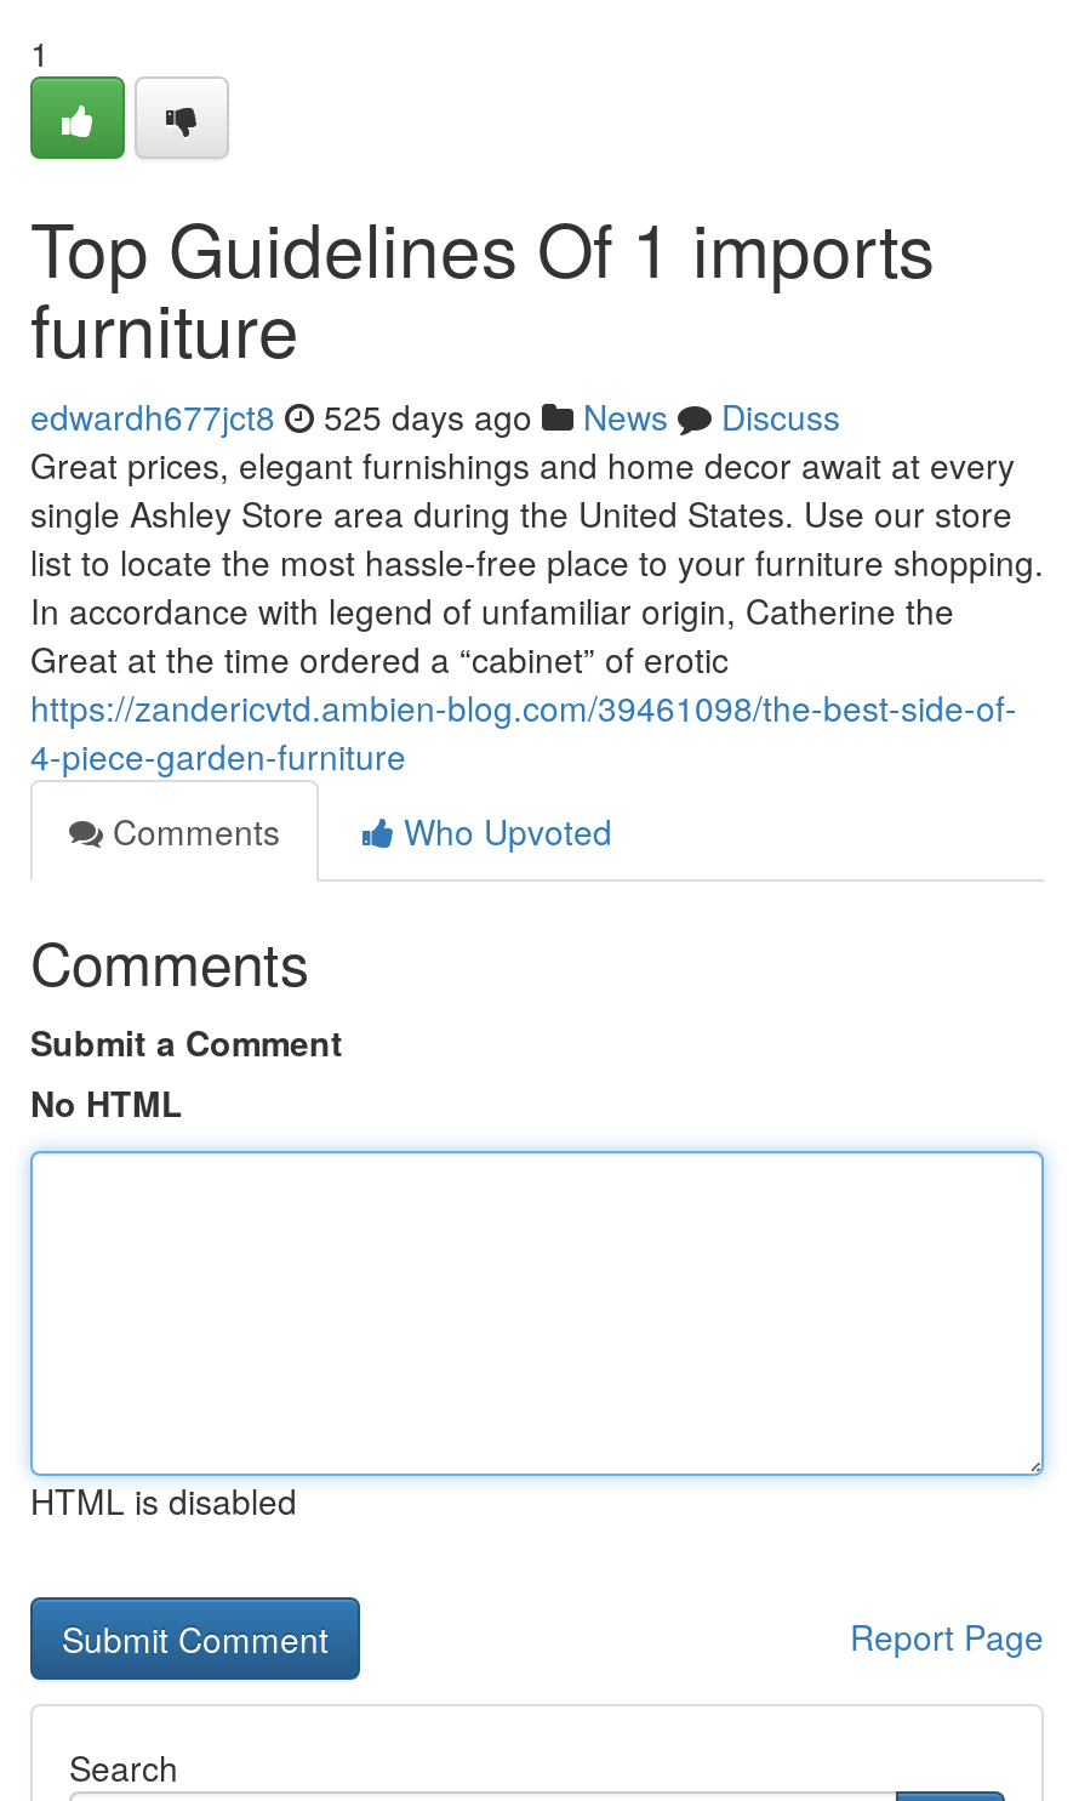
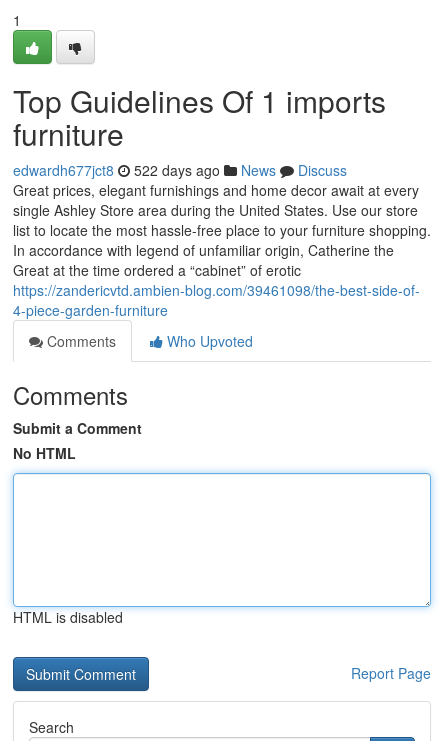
[30,392,840,440] edwardh677jct8 525 days ago News Discuss -> [13,160,347,180] edwardh677jct8 522 days ago News Discuss

